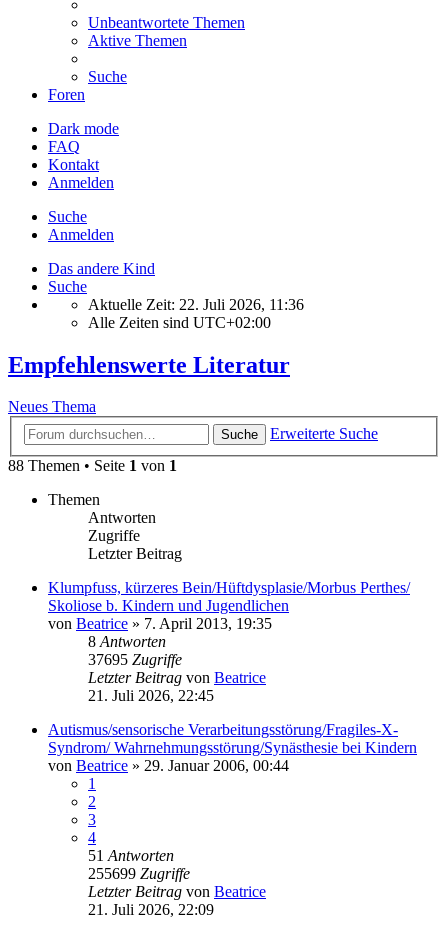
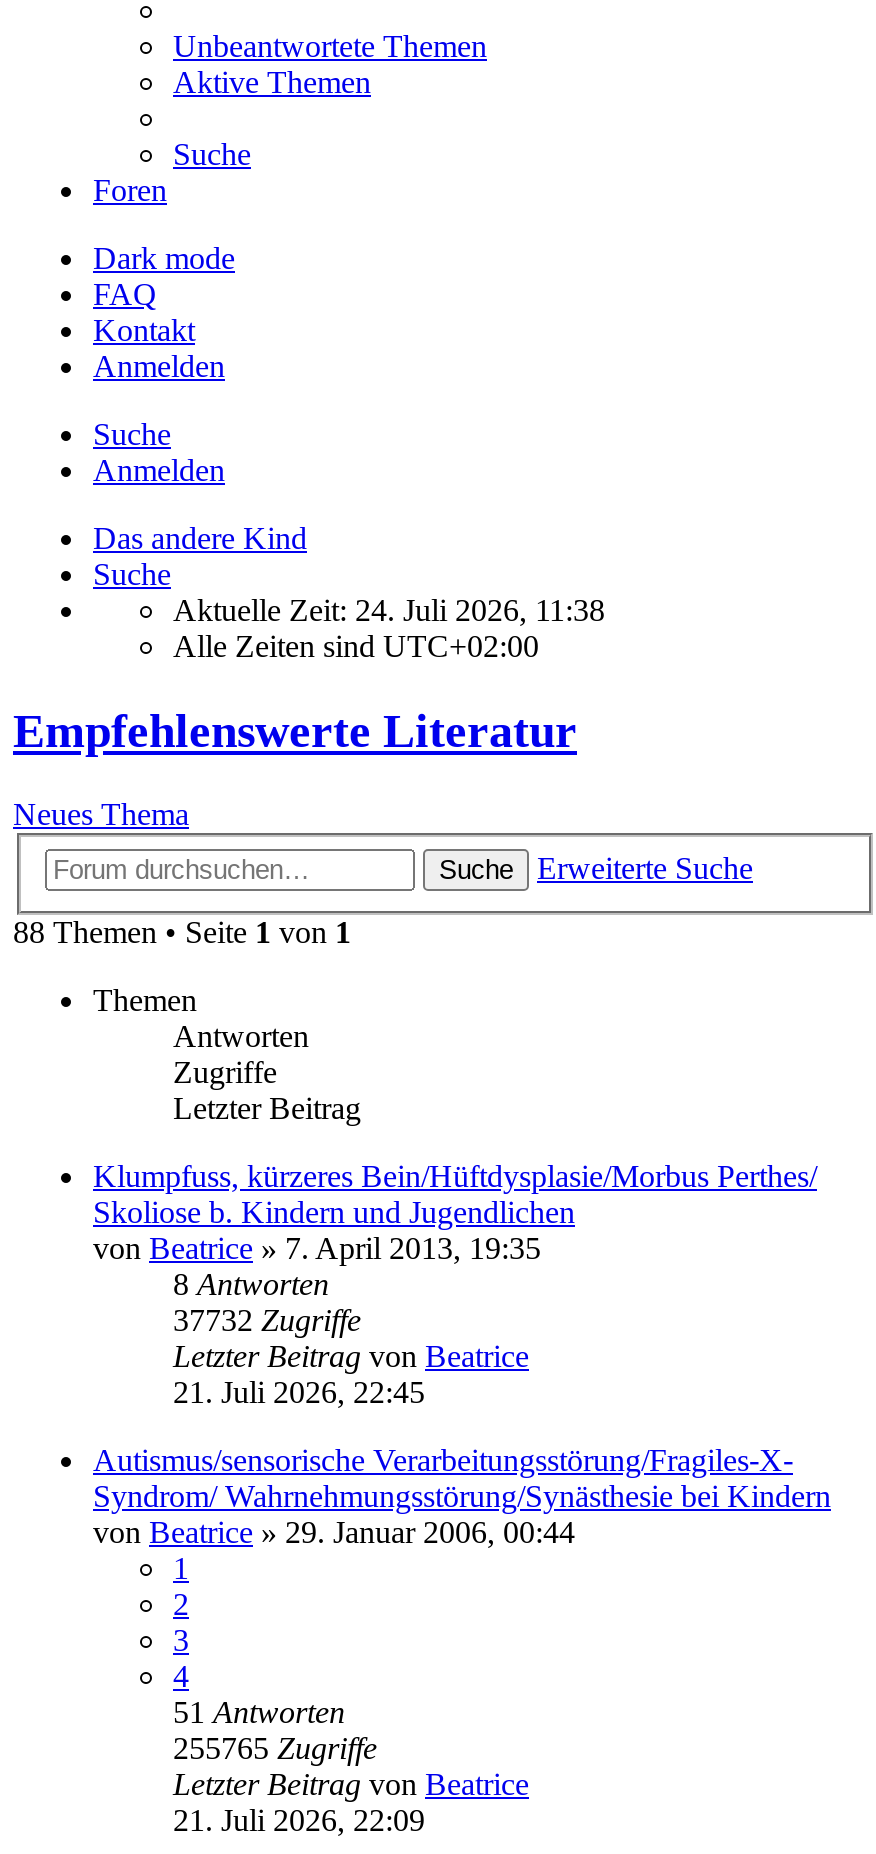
[88,296,304,313] Aktuelle Zeit: 22. Juli 2026, 11:36 -> [173,592,605,626] Aktuelle Zeit: 24. Juli 2026, 11:38
[88,651,182,668] 37695 Zugriffe -> [173,1303,361,1337] 37732 Zugriffe
[88,865,190,882] 255699 Zugriffe -> [173,1731,377,1765] 255765 Zugriffe

